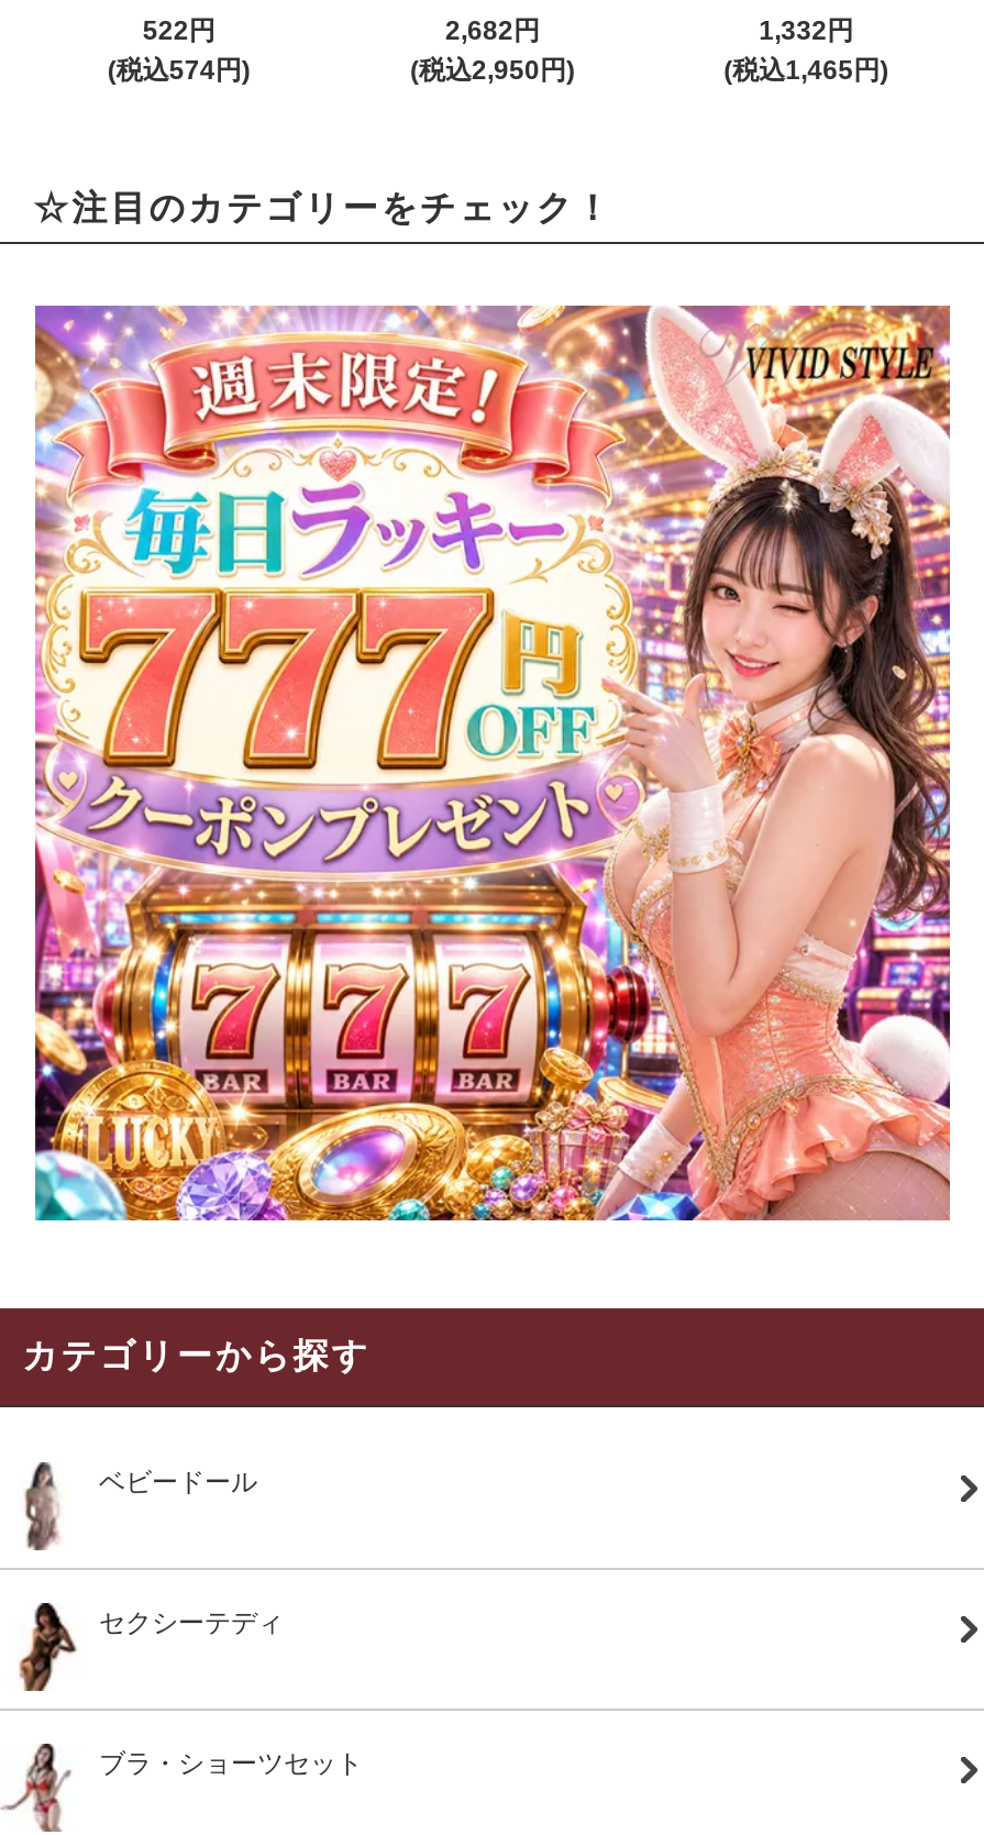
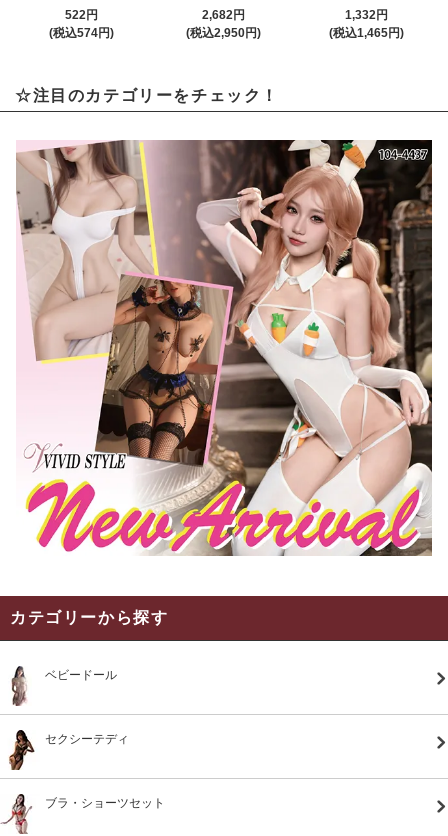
[33,303,952,1223] [image] -> [16,139,433,557] [image]

